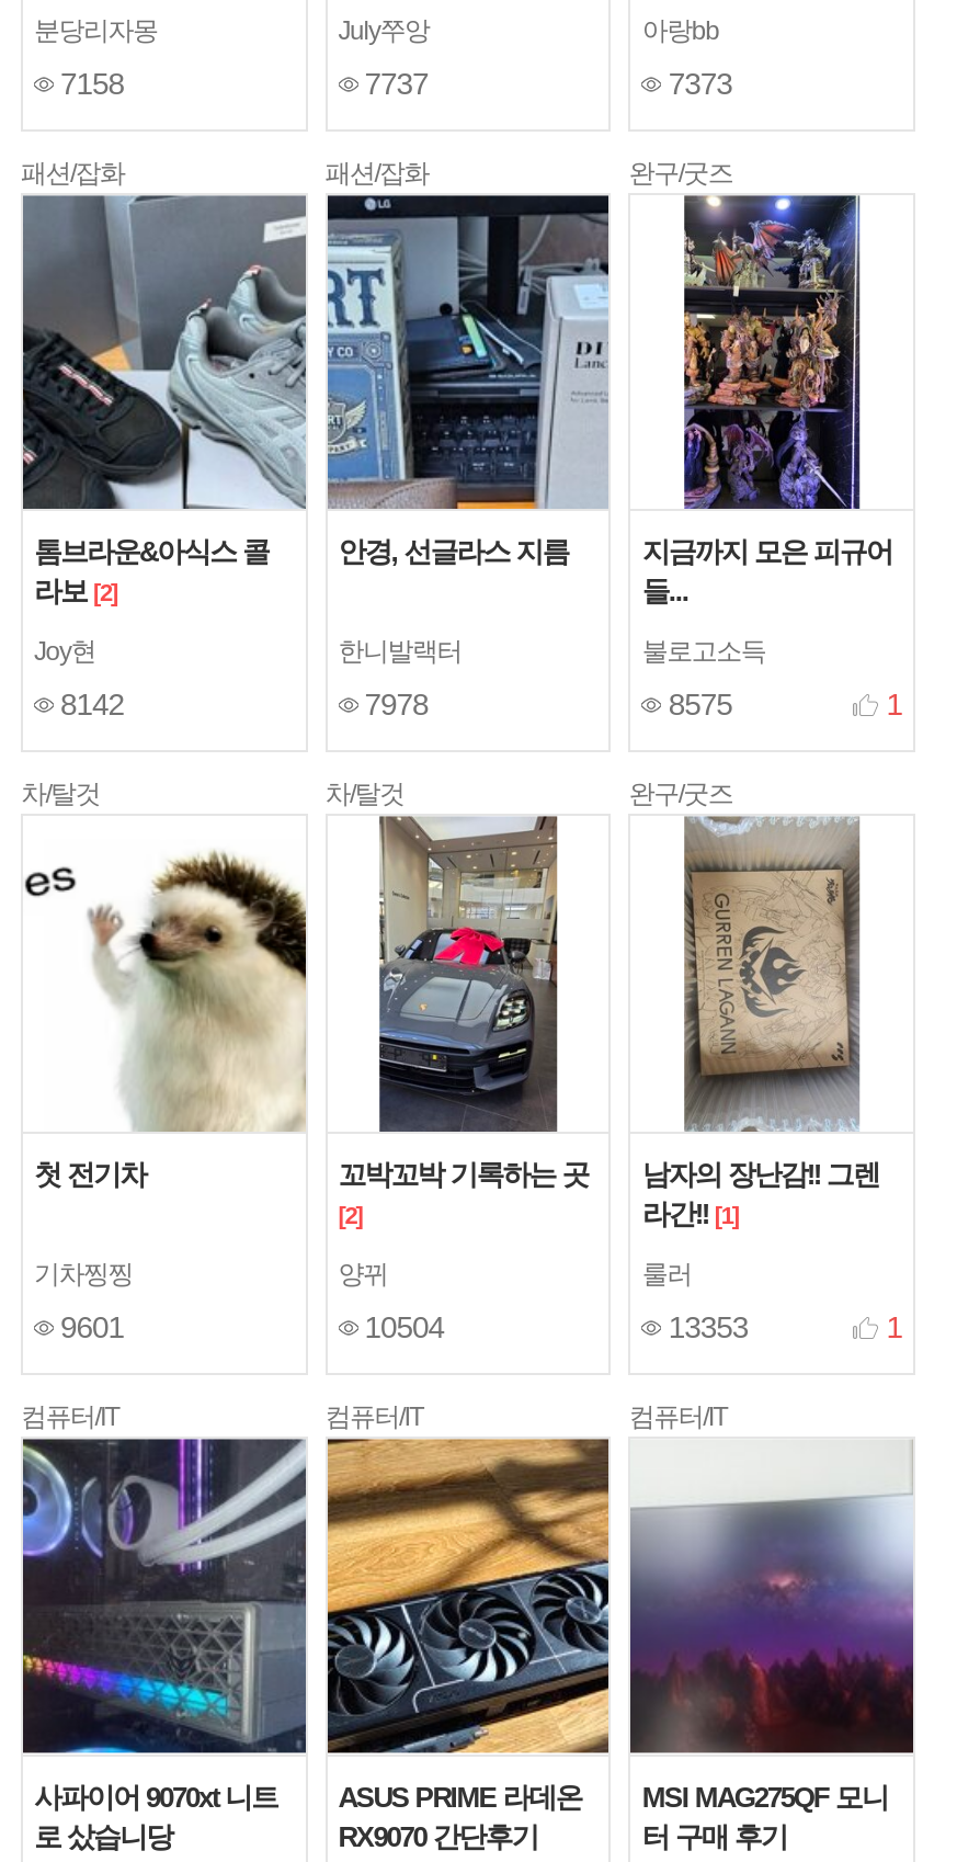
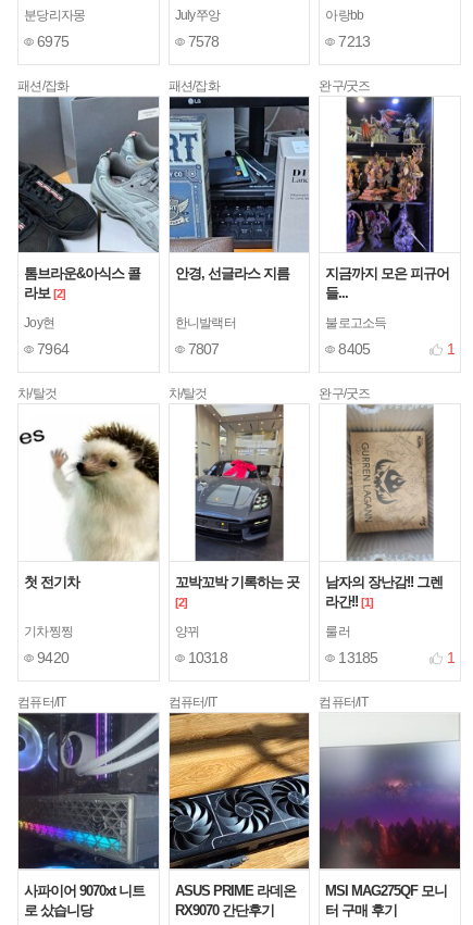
[60,65,124,100] 7158 -> [37,32,69,50] 6975
[364,65,428,100] 7737 -> [188,32,219,50] 7578
[668,65,732,100] 7373 -> [339,32,370,50] 7213
[60,687,124,722] 8142 -> [37,341,69,358] 7964
[364,687,428,722] 7978 -> [188,341,219,358] 7807
[668,687,732,722] 8575 -> [339,341,370,358] 8405
[60,1309,124,1344] 9601 -> [37,649,69,666] 9420
[364,1309,444,1344] 10504 -> [188,649,227,666] 10318
[668,1309,748,1344] 13353 -> [339,649,378,666] 13185

